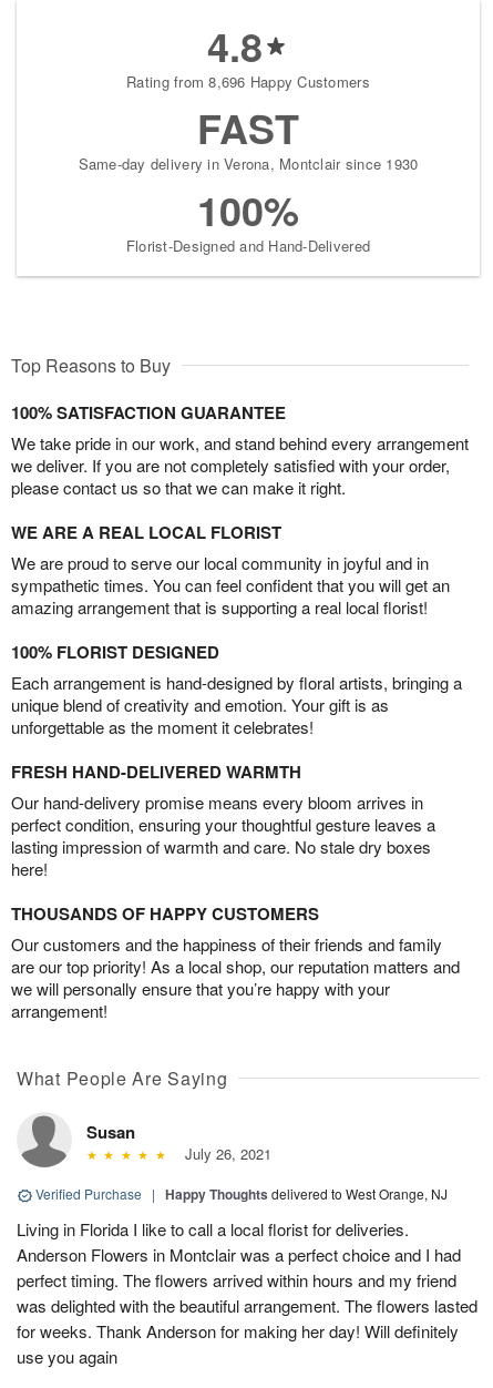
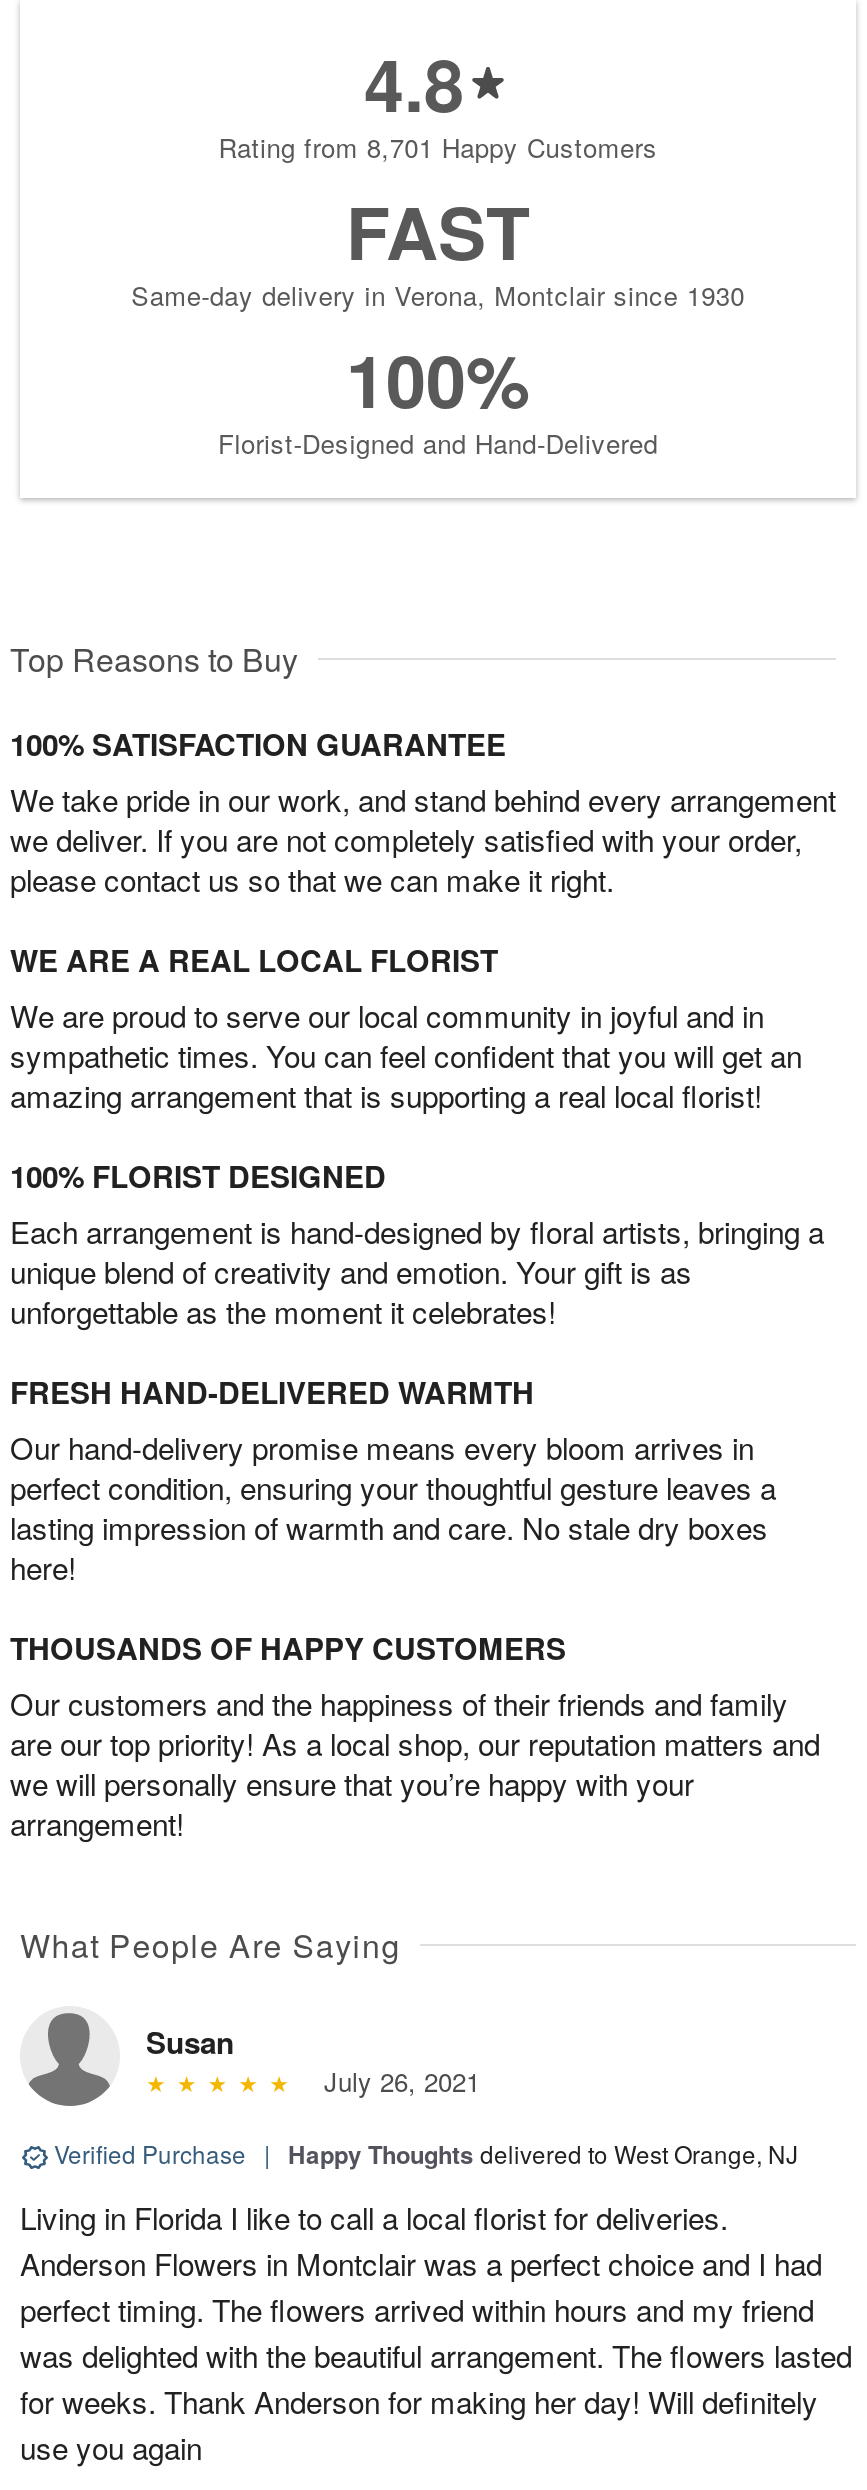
[127,71,370,92] Rating from 8,696 Happy Customers -> [218,129,658,167] Rating from 8,701 Happy Customers

